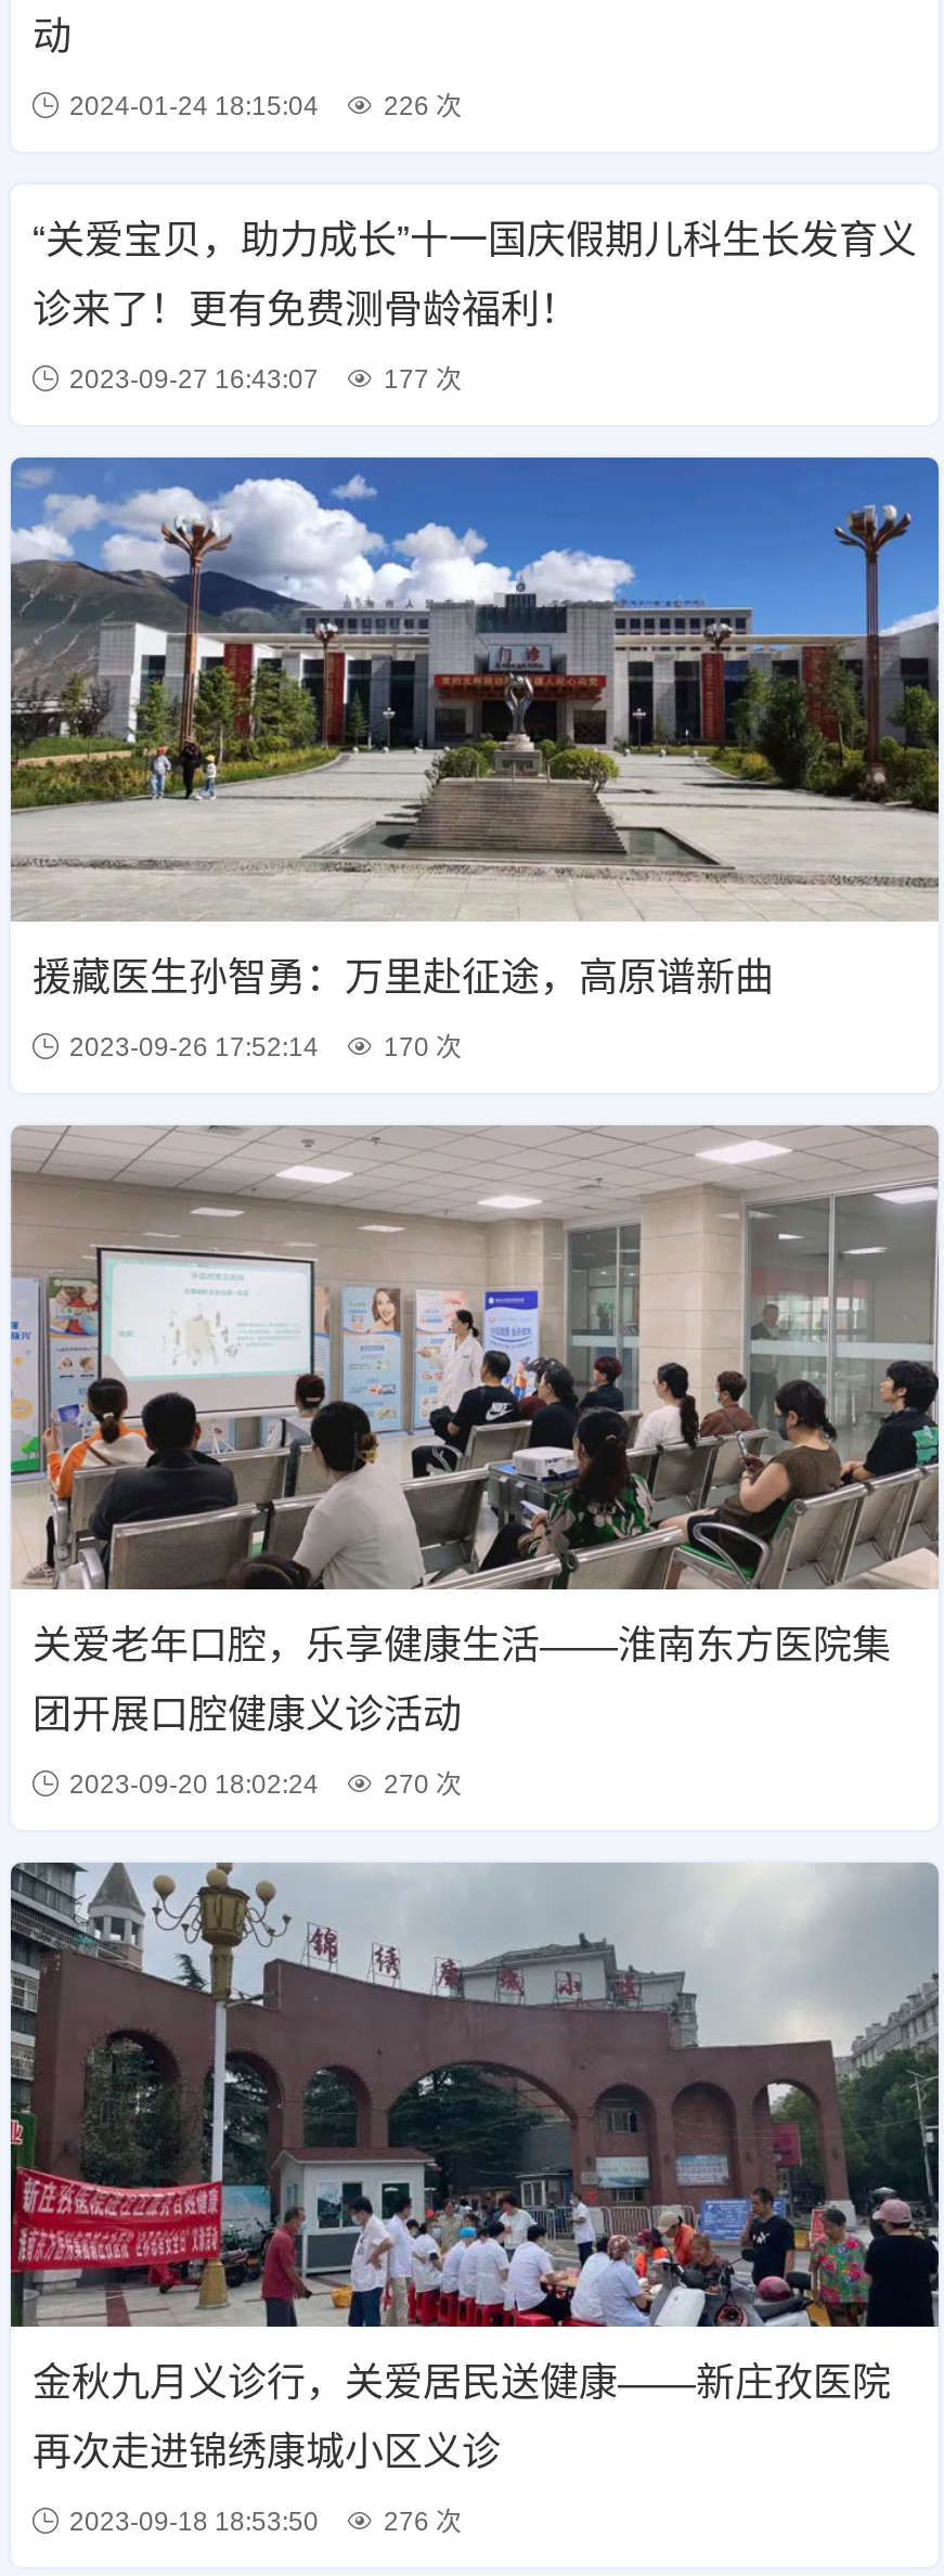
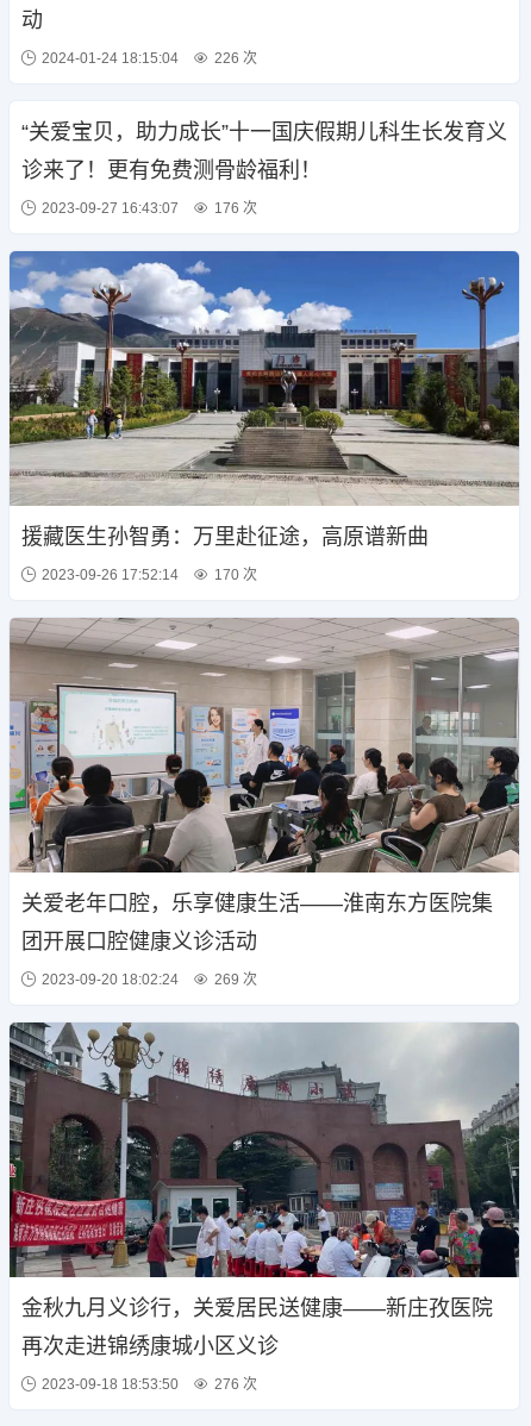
[69,364,462,394] 2023-09-27 16:43:07 177 次 -> [42,200,257,216] 2023-09-27 16:43:07 176 次
[69,1769,462,1799] 2023-09-20 18:02:24 270 次 -> [42,971,257,988] 2023-09-20 18:02:24 269 次

